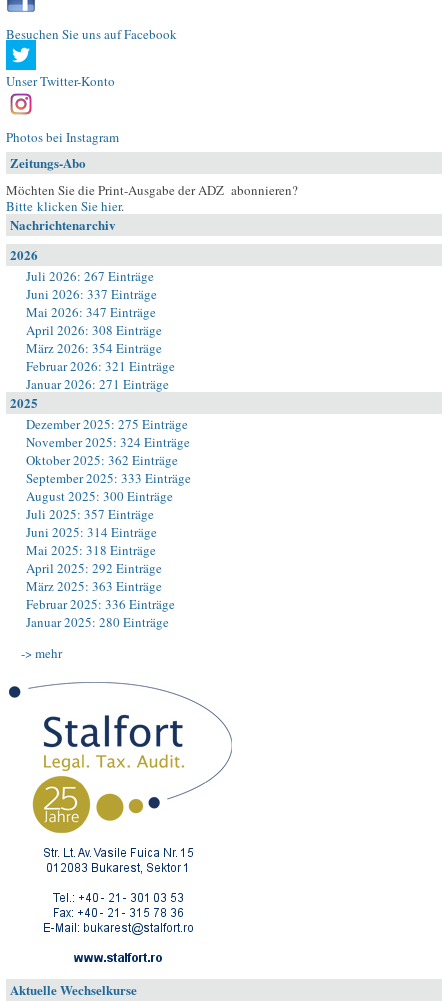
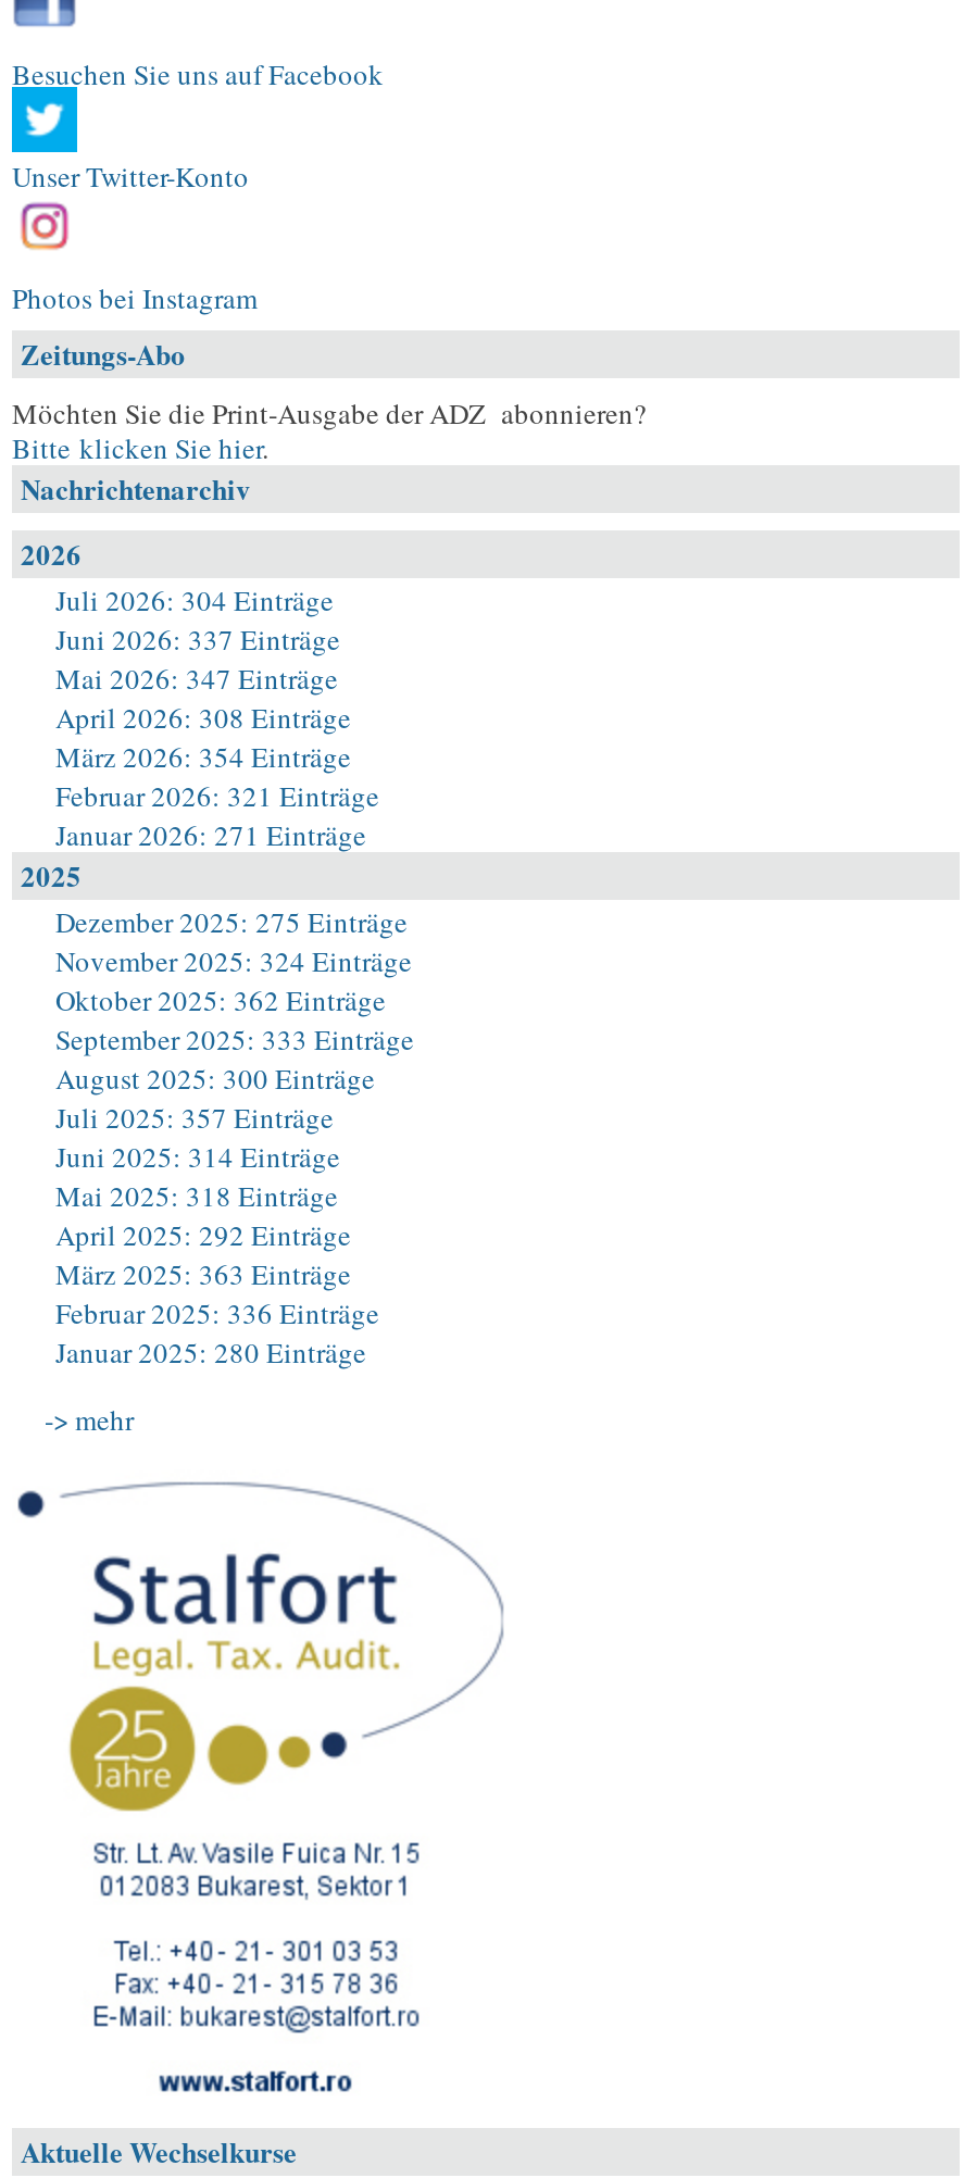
[26,267,154,285] Juli 2026: 267 Einträge -> [55,580,334,619] Juli 2026: 304 Einträge

